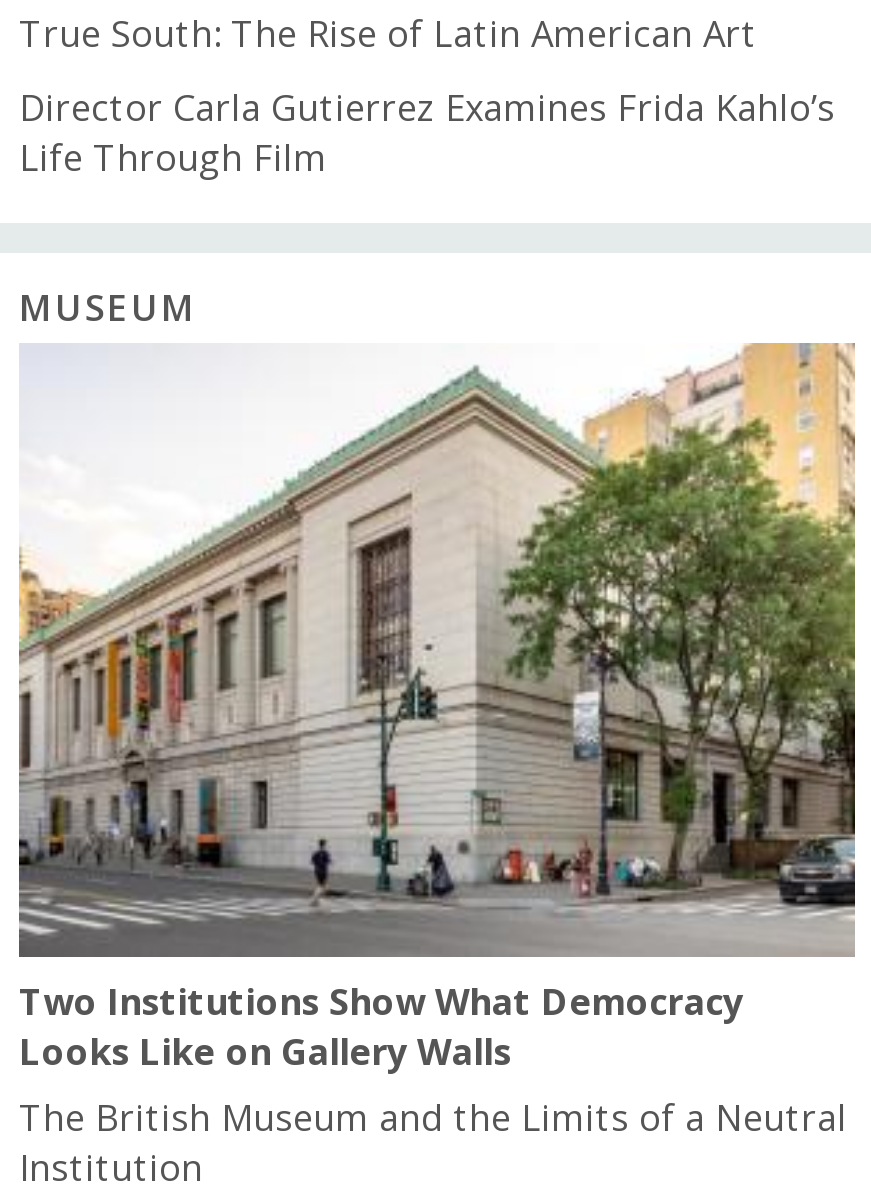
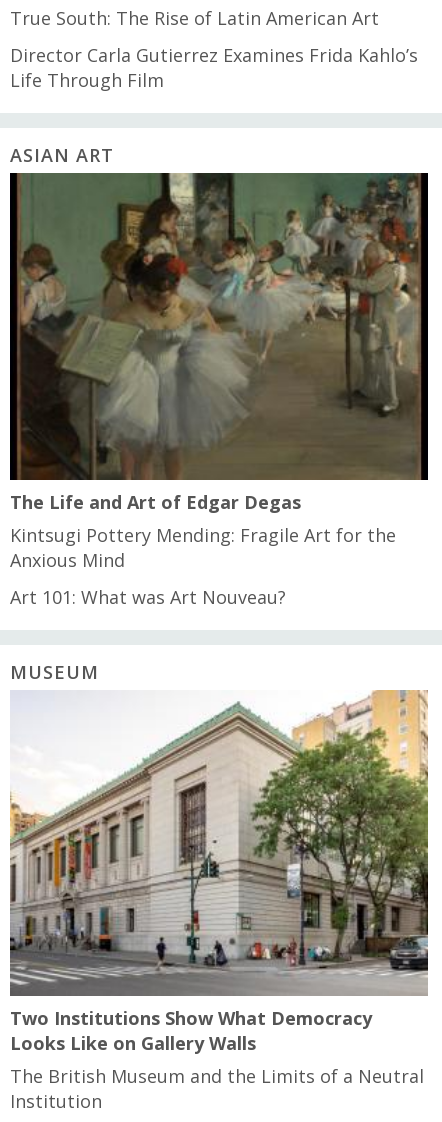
none -> [9,172,429,609] [image] | The Life and Art of Edgar Degas | Kintsugi Pottery Mending: Fragile Art for the | Anxious Mind | Art 101: What was Art Nouveau?
none -> [10,143,114,167] ASIAN ART

